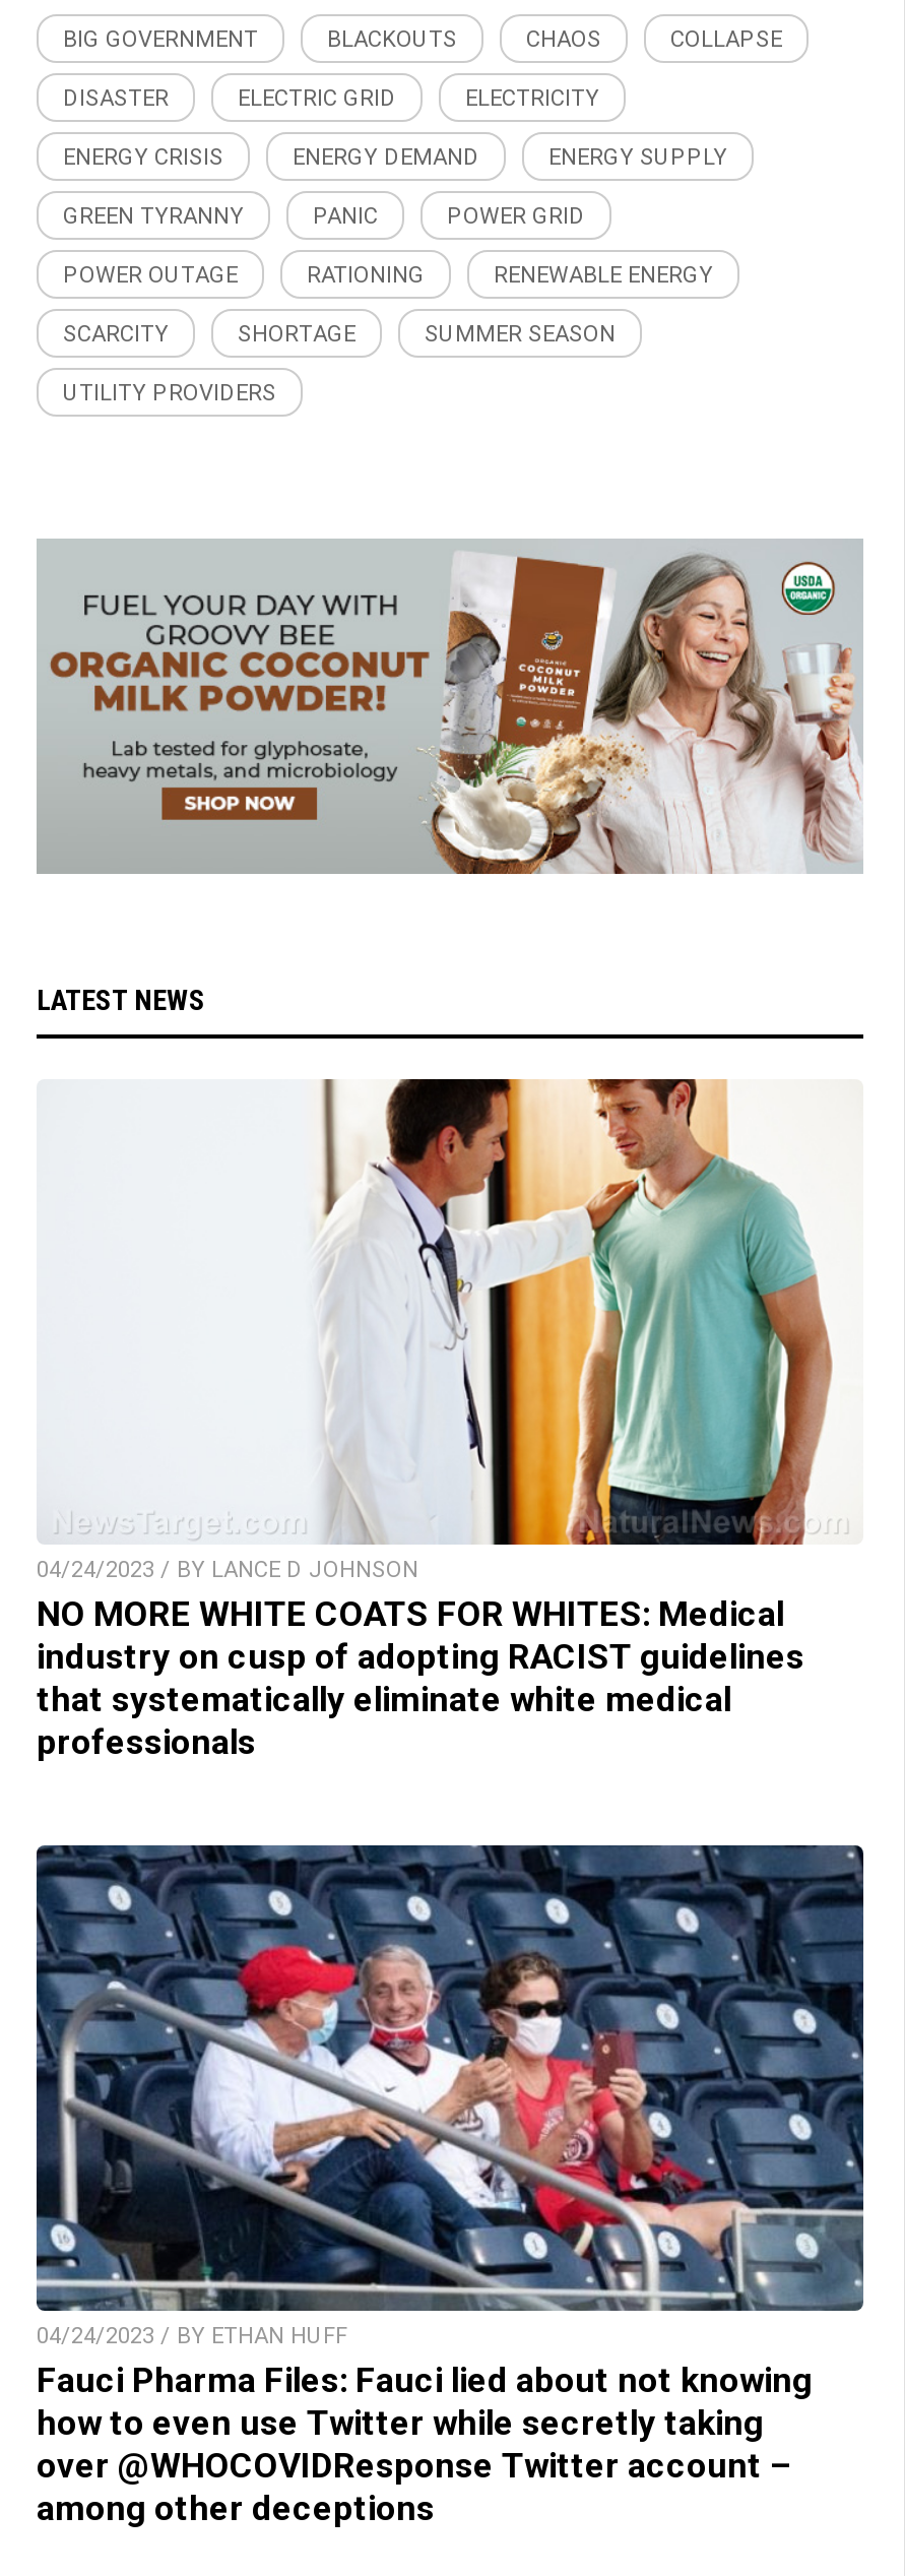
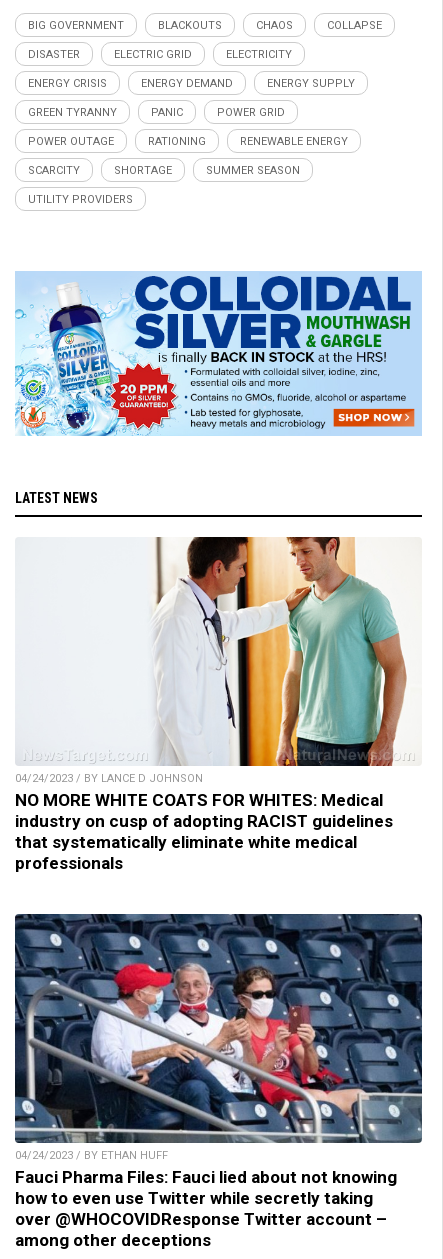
[37,539,863,876] [image] -> [15,271,422,437] [image]

